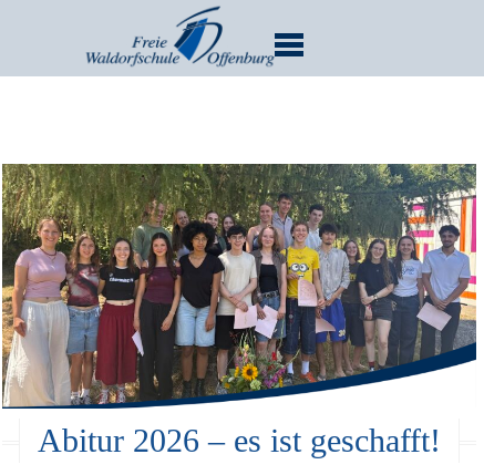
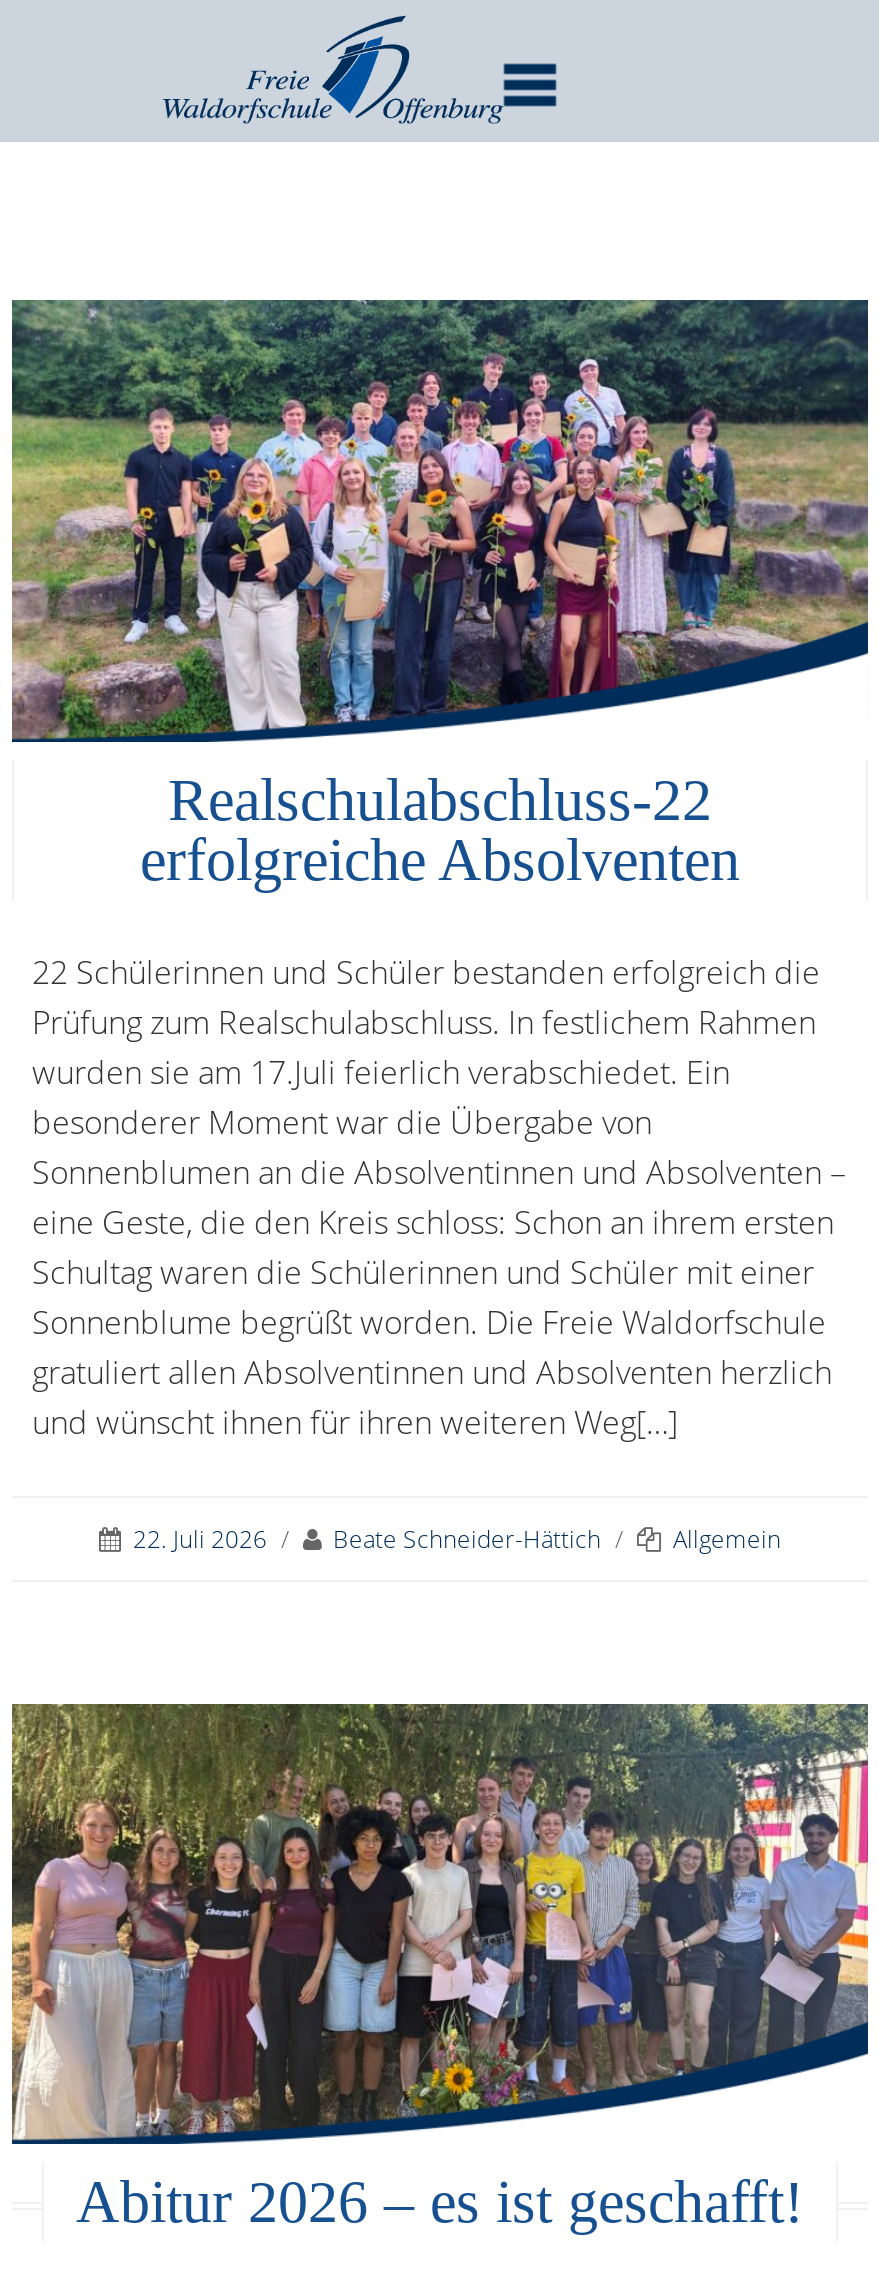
none -> [10,300,870,1555] [image] | Realschulabschluss-22 | erfolgreiche Absolventen | 22 Schülerinnen und Schüler bestanden erfolgreich die | Prüfung zum Realschulabschluss. In festlichem Rahmen | wurden sie am 17.Juli feierlich verabschiedet. Ein | besonderer Moment war die Übergabe von | Sonnenblumen an die Absolventinnen und Absolventen – | eine Geste, die den Kreis schloss: Schon an ihrem ersten | Schultag waren die Schülerinnen und Schüler mit einer | Sonnenblume begrüßt worden. Die Freie Waldorfschule | gratuliert allen Absolventinnen und Absolventen herzlich | und wünscht ihnen für ihren weiteren Weg[…] | 22. Juli 2026 / | Beate Schneider-Hättich / | Allgemein

